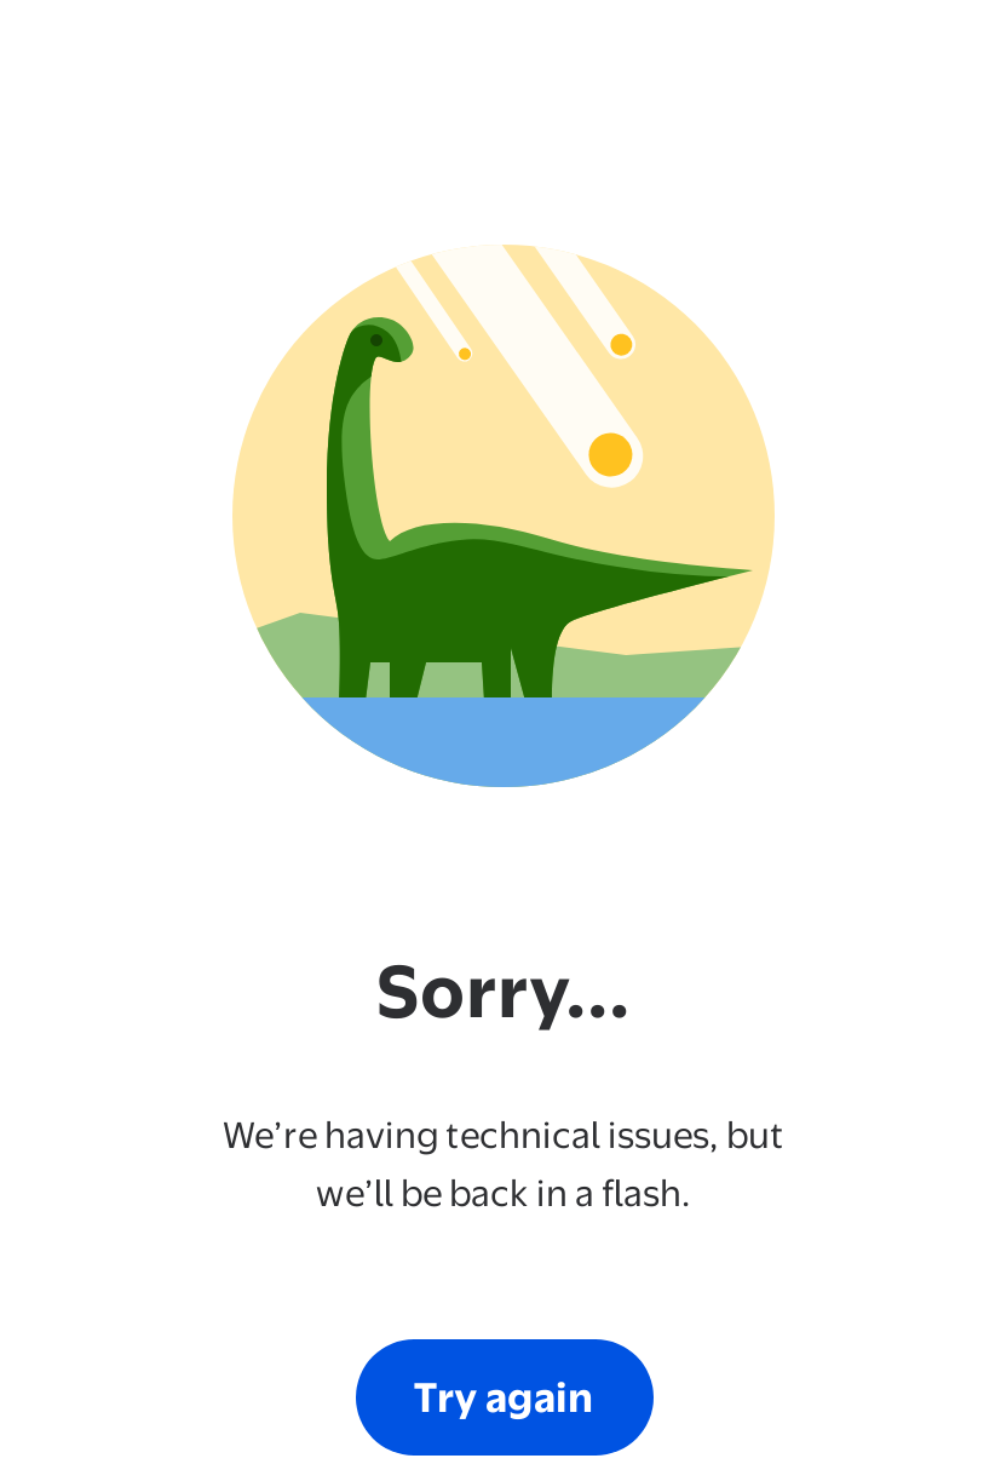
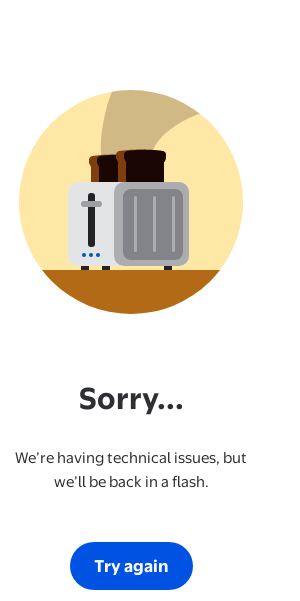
[257,247,750,790] [image] -> [30,90,230,315] [image]

